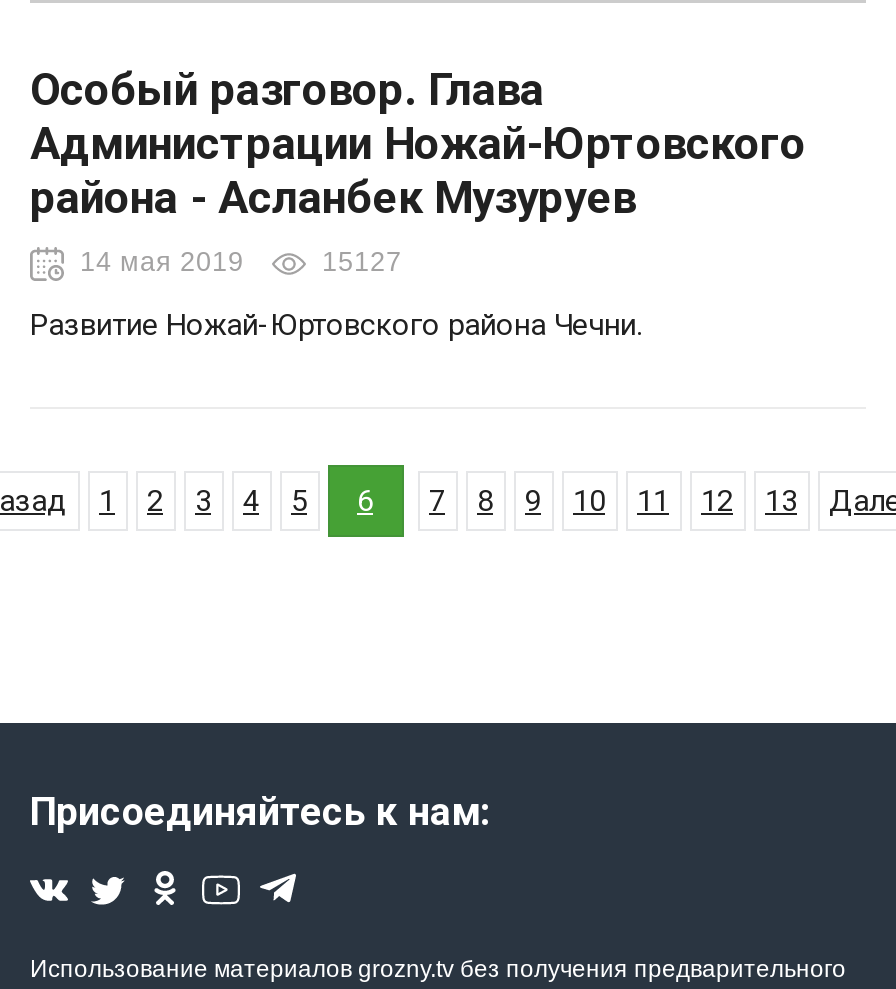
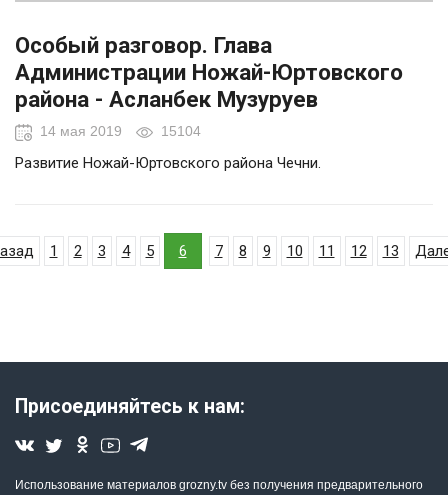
[322,247,402,277] 15127 -> [161,124,201,139] 15104

